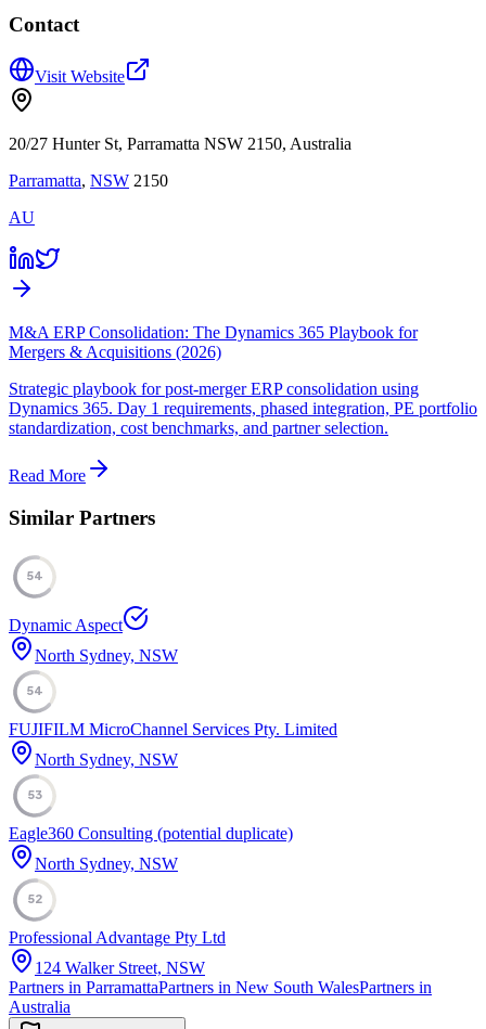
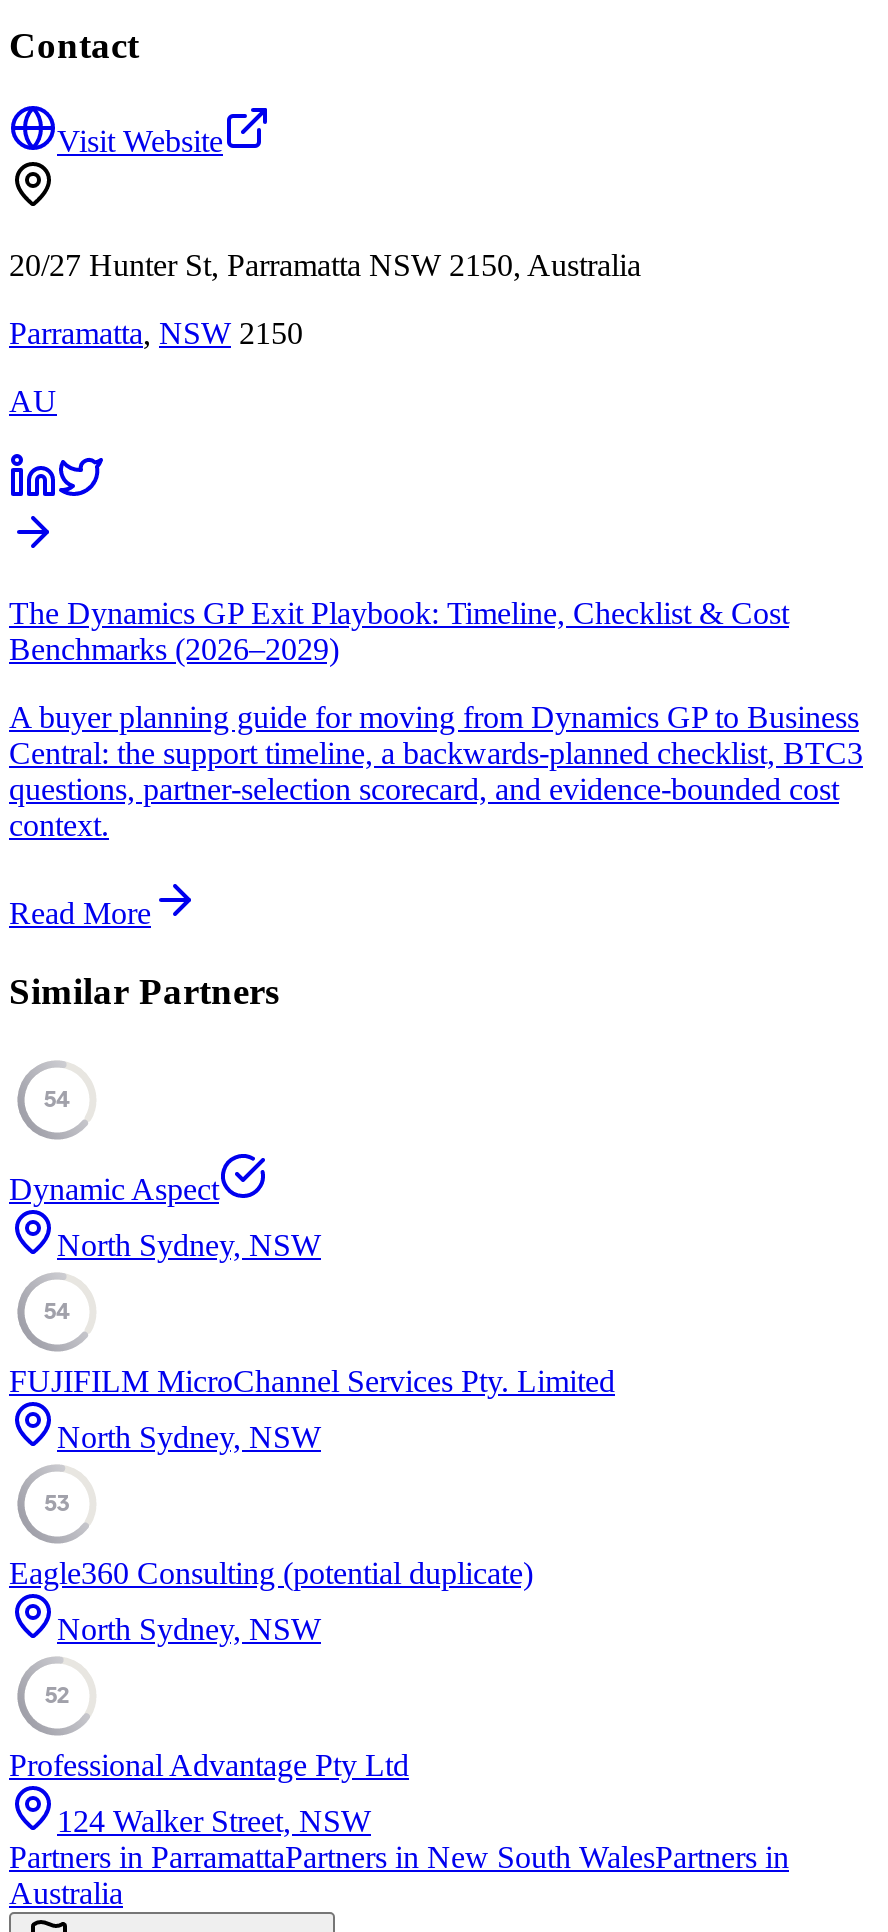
[9,323,418,361] M&A ERP Consolidation: The Dynamics 365 Playbook for | Mergers & Acquisitions (2026) -> [9,596,789,666] The Dynamics GP Exit Playbook: Timeline, Checklist & Cost | Benchmarks (2026–2029)
[9,380,477,437] Strategic playbook for post-merger ERP consolidation using | Dynamics 365. Day 1 requirements, phased integration, PE portfolio | standardization, cost benchmarks, and partner selection. -> [9,700,863,842] A buyer planning guide for moving from Dynamics GP to Business | Central: the support timeline, a backwards-planned checklist, BTC3 | questions, partner-selection scorecard, and evidence-bounded cost | context.

